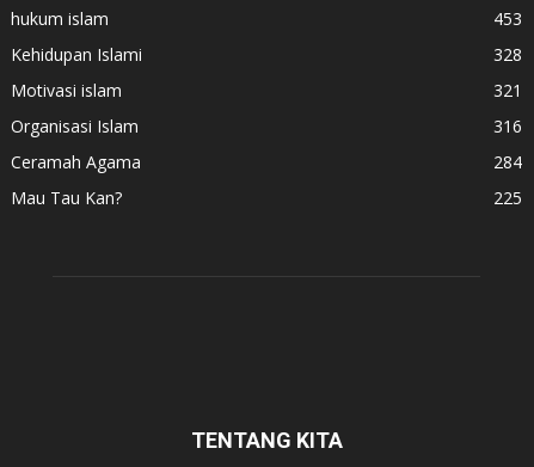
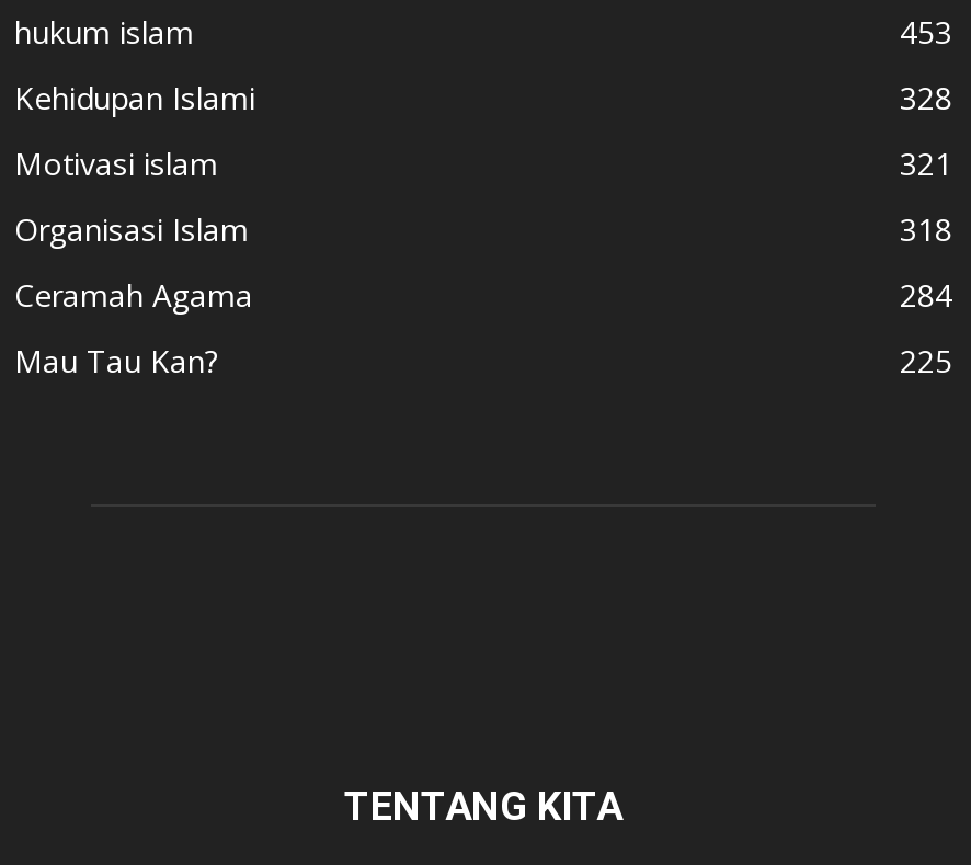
[493,115,522,137] 316 -> [900,209,952,251] 318

